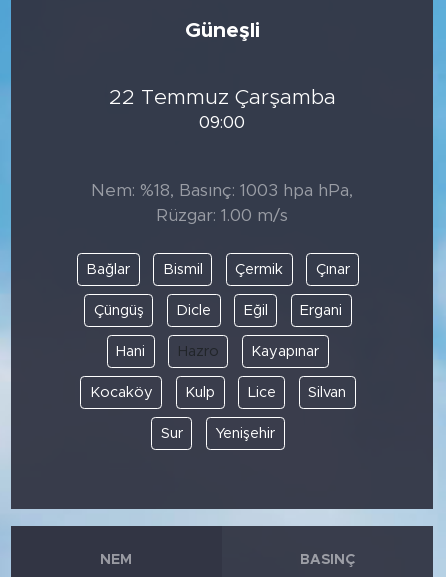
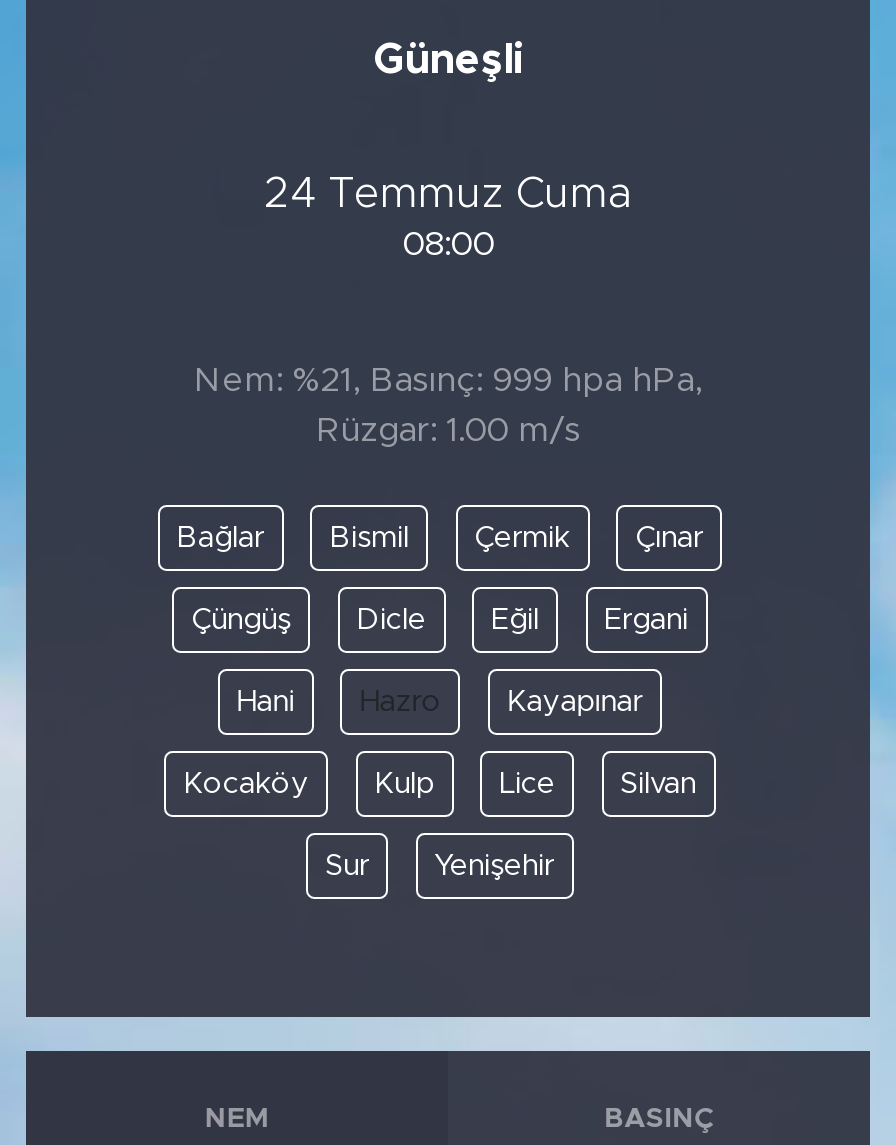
[108,87,335,108] 22 Temmuz Çarşamba -> [264,174,632,216] 24 Temmuz Cuma
[199,114,245,131] 09:00 -> [402,228,494,262] 08:00
[91,182,353,199] Nem: %18, Basınç: 1003 hpa hPa, -> [194,363,702,397] Nem: %21, Basınç: 999 hpa hPa,

